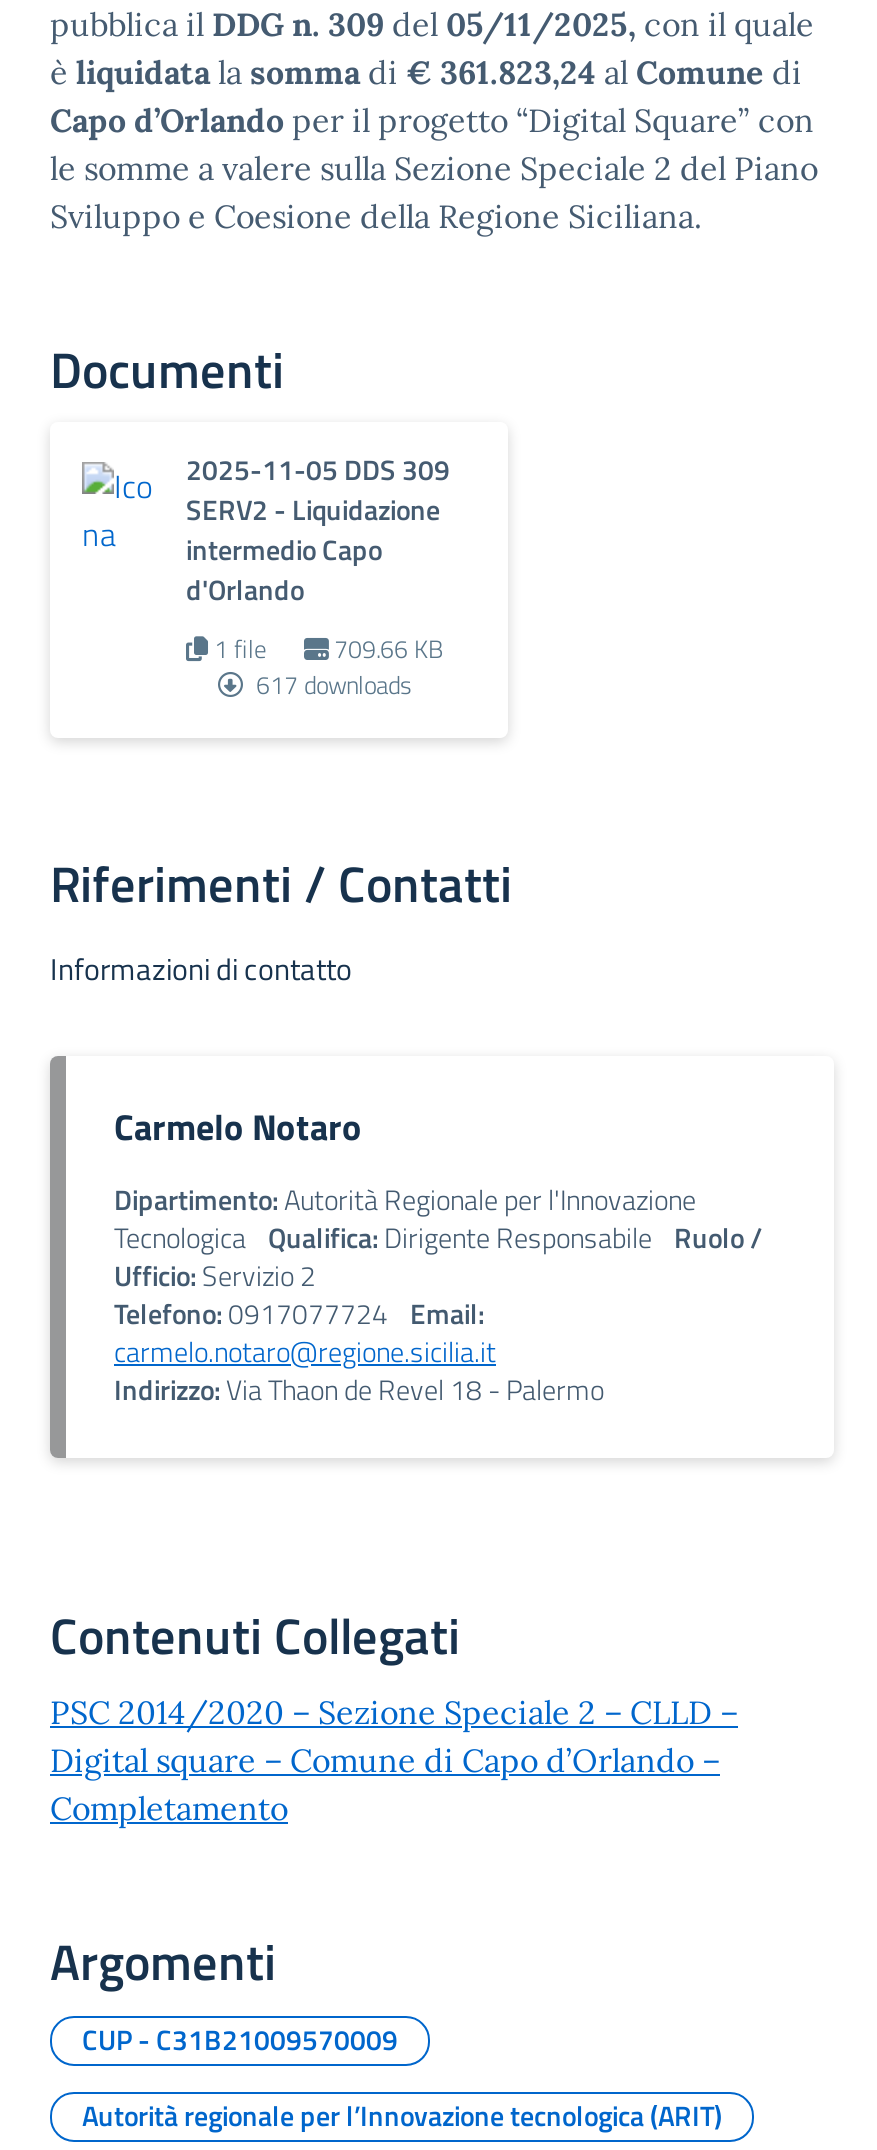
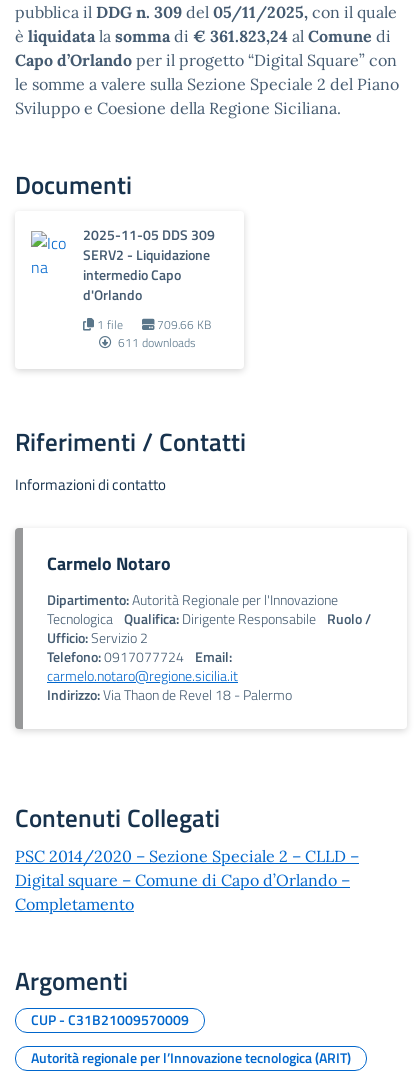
[250,666,412,704] 617 downloads -> [115,333,196,352] 611 downloads

